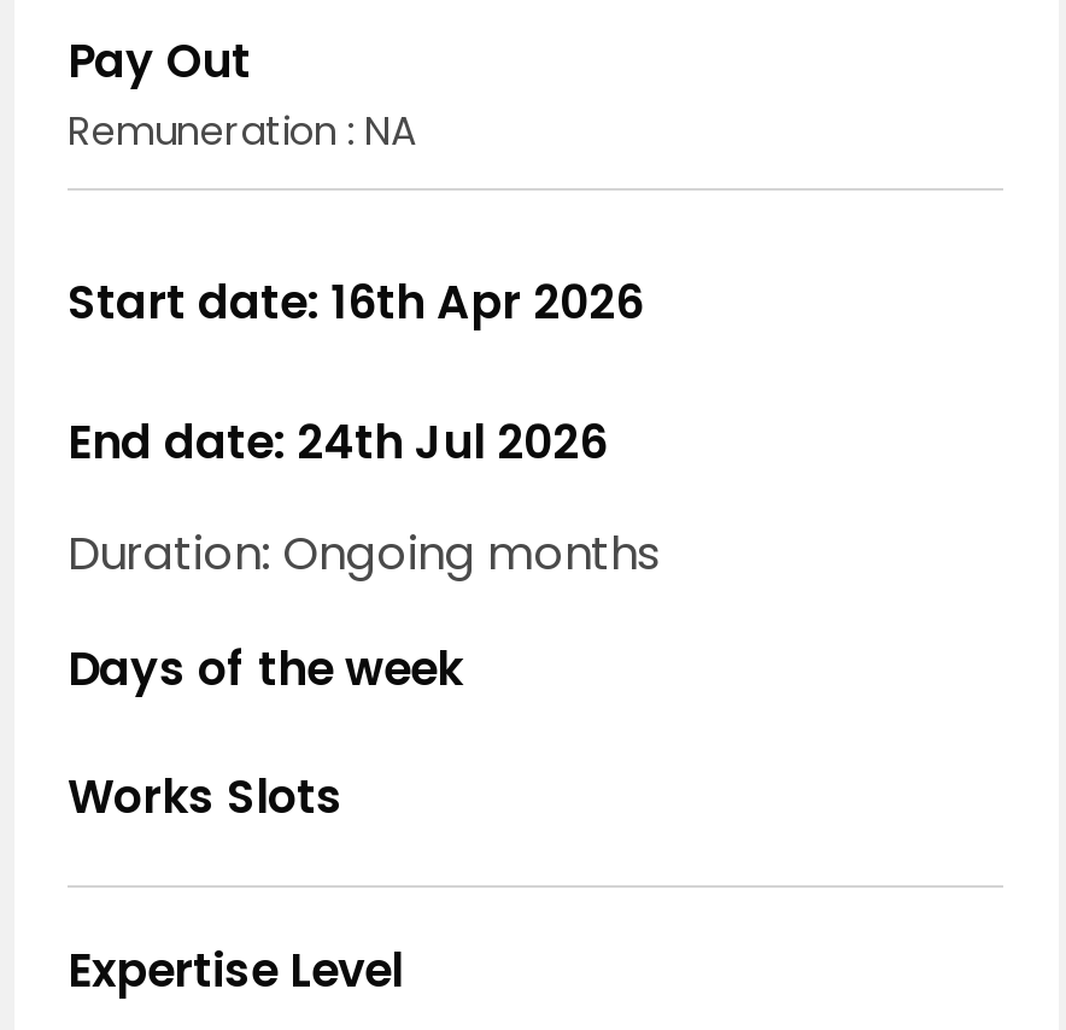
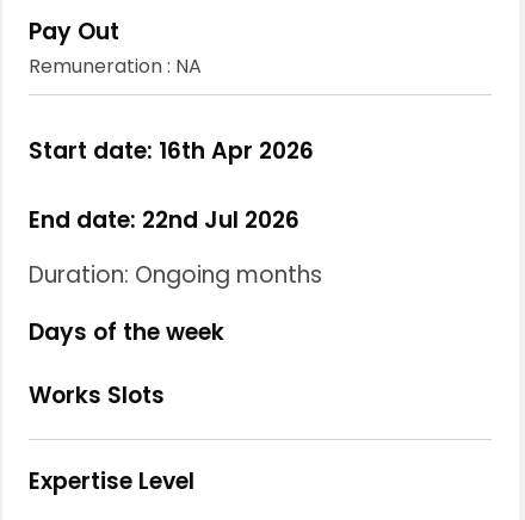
[68,409,608,474] End date: 24th Jul 2026 -> [29,203,299,236] End date: 22nd Jul 2026

